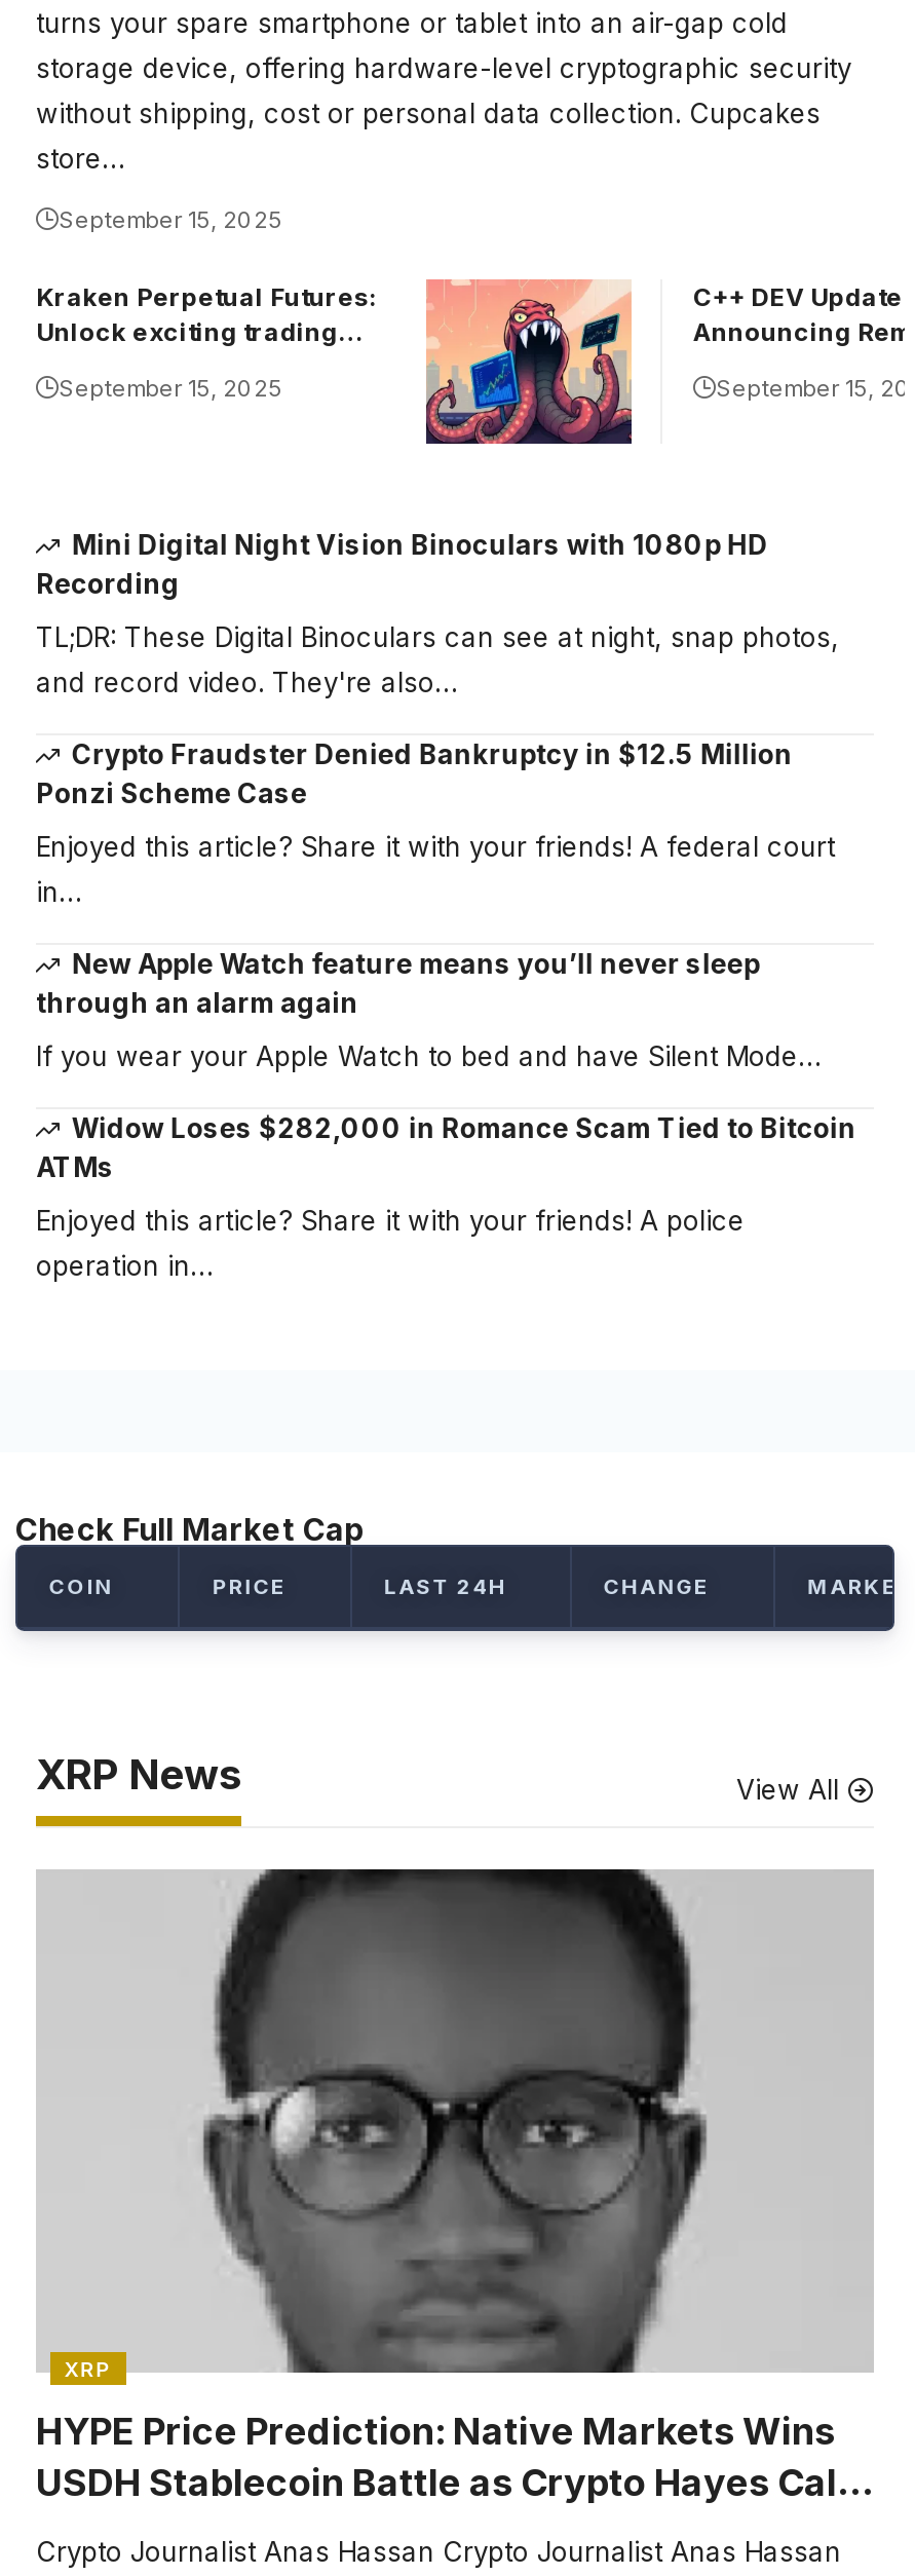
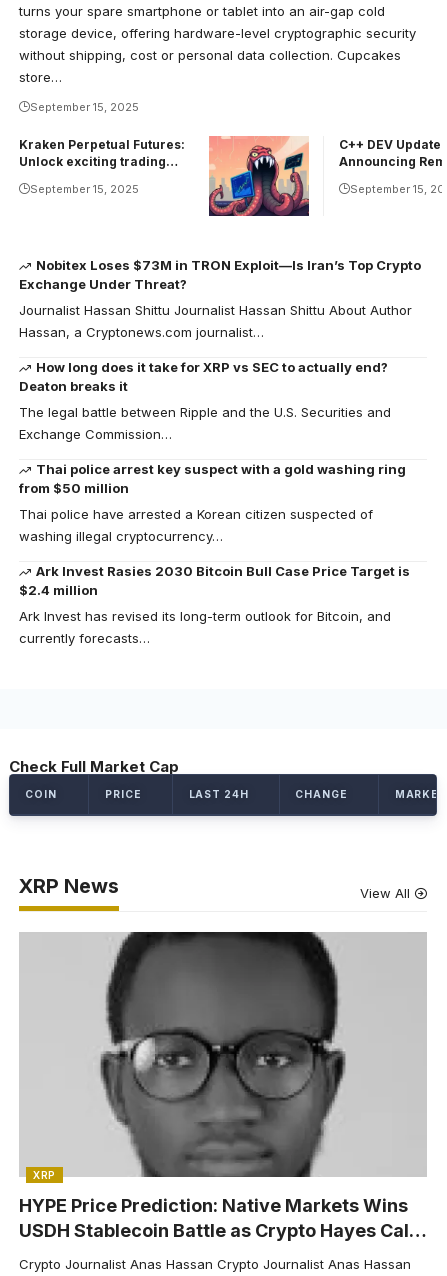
[36,528,768,599] Mini Digital Night Vision Binoculars with 1080p HD | Recording -> [19,257,421,292] Nobitex Loses $73M in TRON Exploit—Is Iran’s Top Crypto | Exchange Under Threat?
[36,620,839,698] TL;DR: These Digital Binoculars can see at night, snap photos, | and record video. They're also… -> [19,302,412,340] Journalist Hassan Shittu Journalist Hassan Shittu About Author | Hassan, a Cryptonews.com journalist…
[36,737,792,809] Crypto Fraudster Denied Bankruptcy in $12.5 Million | Ponzi Scheme Case -> [19,359,388,394] How long does it take for XRP vs SEC to actually end? | Deaton breaks it
[36,829,835,908] Enjoyed this article? Share it with your friends! A federal court | in… -> [19,404,391,442] The legal battle between Ripple and the U.S. Securities and | Exchange Commission…
[36,947,760,1018] New Apple Watch feature means you’ll never sleep | through an alarm again -> [19,461,406,496] Thai police arrest key suspect with a gold washing ring | from $50 million
[36,1039,821,1072] If you wear your Apple Watch to bed and have Silent Mode… -> [19,506,373,544] Thai police have arrested a Korean citizen suspected of | washing illegal cryptocurrency…
[36,1111,856,1183] Widow Loses $282,000 in Romance Scam Tied to Bitcoin | ATMs -> [19,563,410,598] Ark Invest Rasies 2030 Bitcoin Bull Case Price Target is | $2.4 million
[36,1203,745,1281] Enjoyed this article? Share it with your friends! A police | operation in… -> [19,608,391,646] Ark Invest has revised its long-term outlook for Bitcoin, and | currently forecasts…

